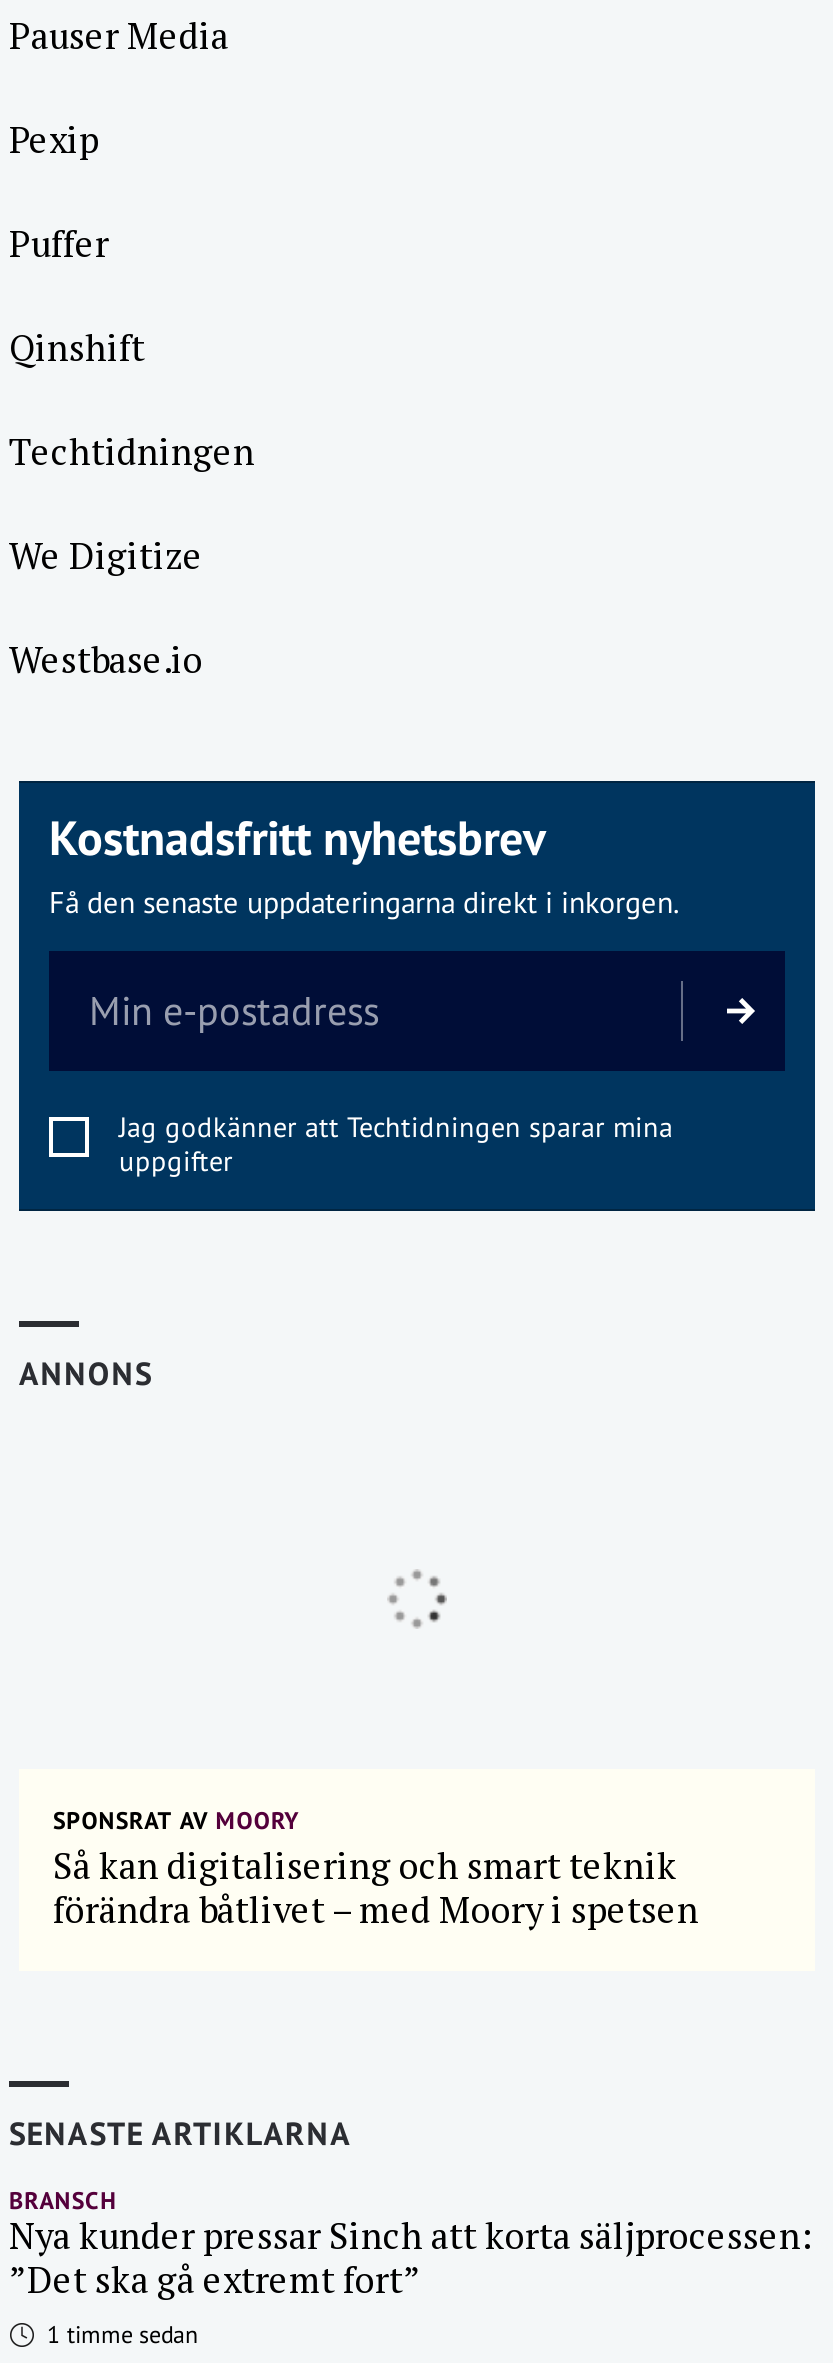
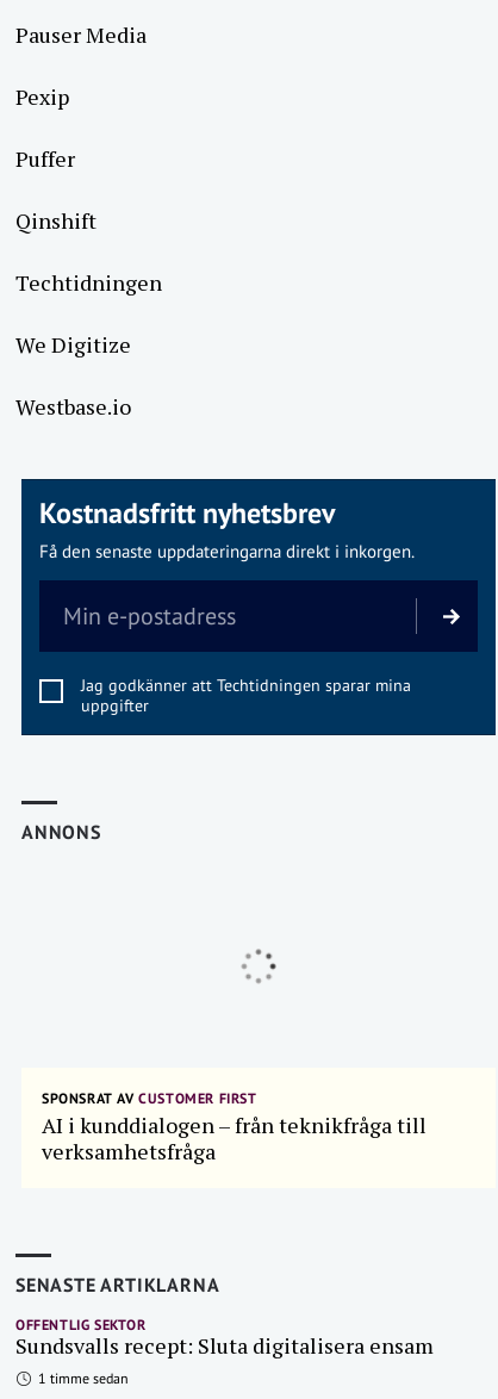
[53,1805,699,1933] SPONSRAT AV MOORY | Så kan digitalisering och smart teknik | förändra båtlivet – med Moory i spetsen -> [42,1089,427,1165] SPONSRAT AV CUSTOMER FIRST | AI i kunddialogen – från teknikfråga till | verksamhetsfråga
[9,2185,811,2303] BRANSCH | Nya kunder pressar Sinch att korta säljprocessen: | ”Det ska gå extremt fort” -> [15,1316,434,1360] OFFENTLIG SEKTOR | Sundsvalls recept: Sluta digitalisera ensam

